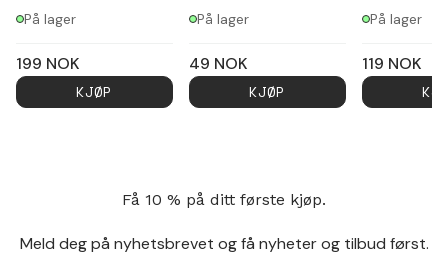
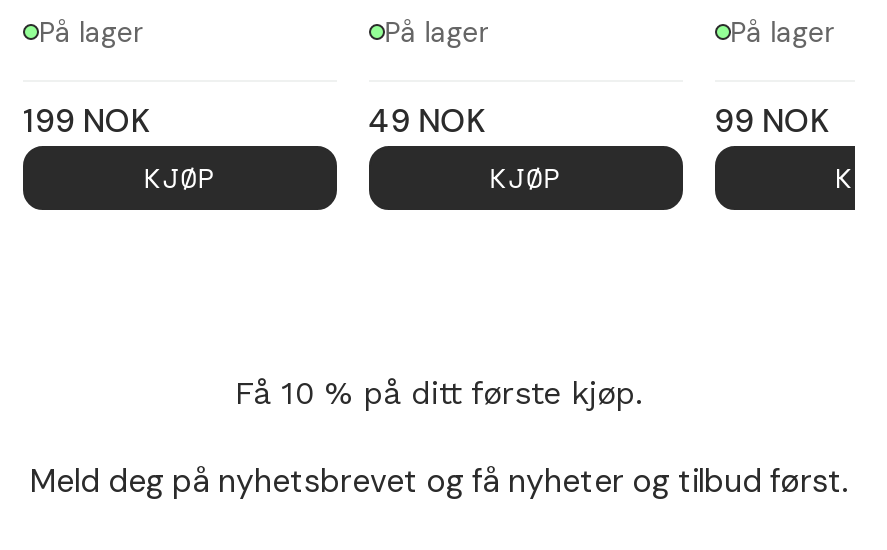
[362,53,422,74] 119 NOK -> [714,100,830,142] 99 NOK

